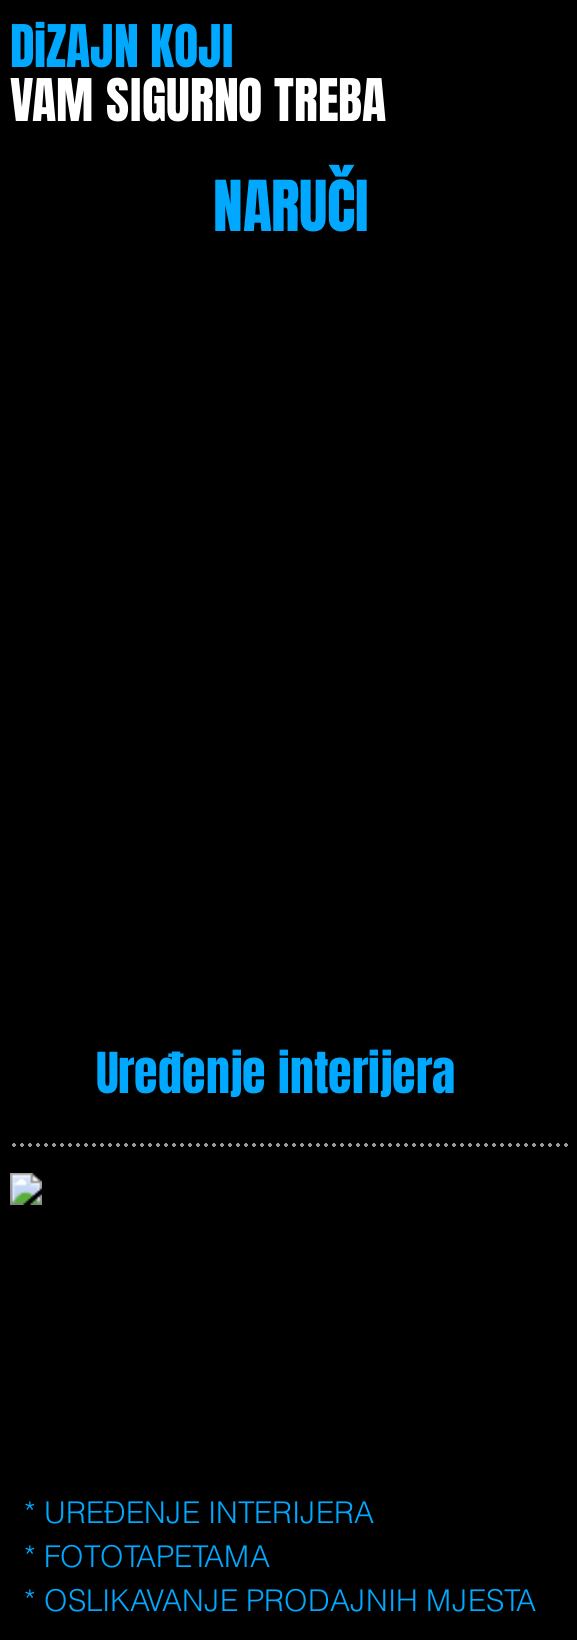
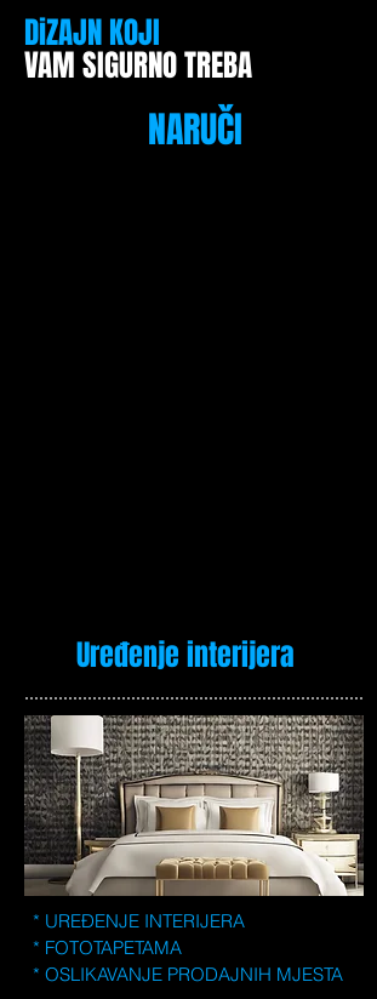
none -> [23,714,365,897] [image]

